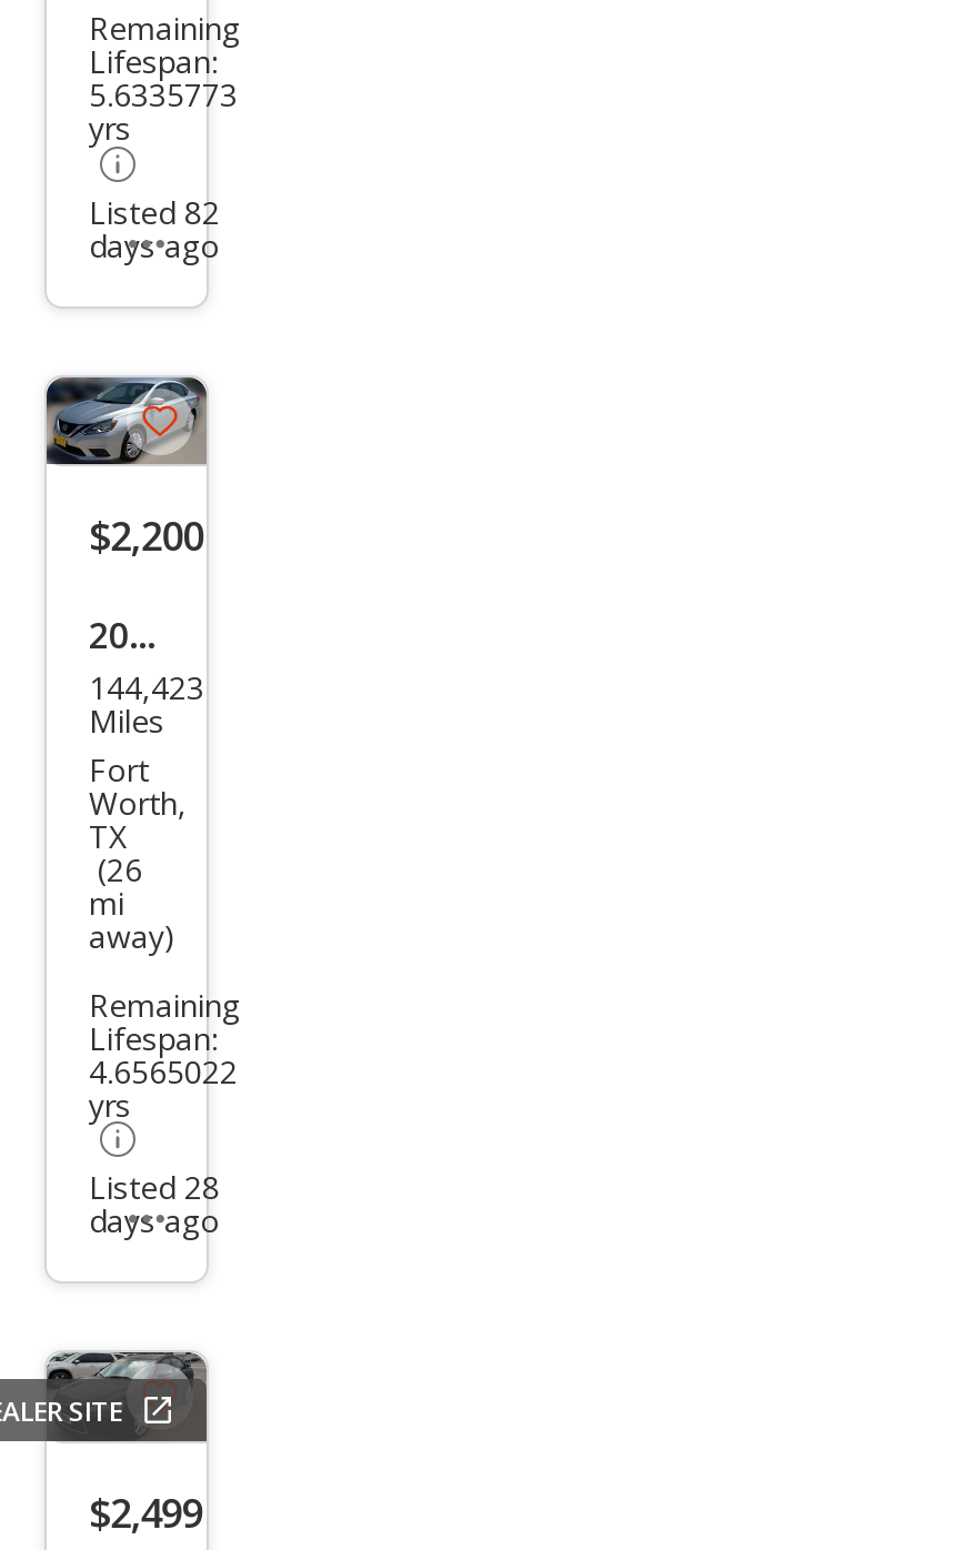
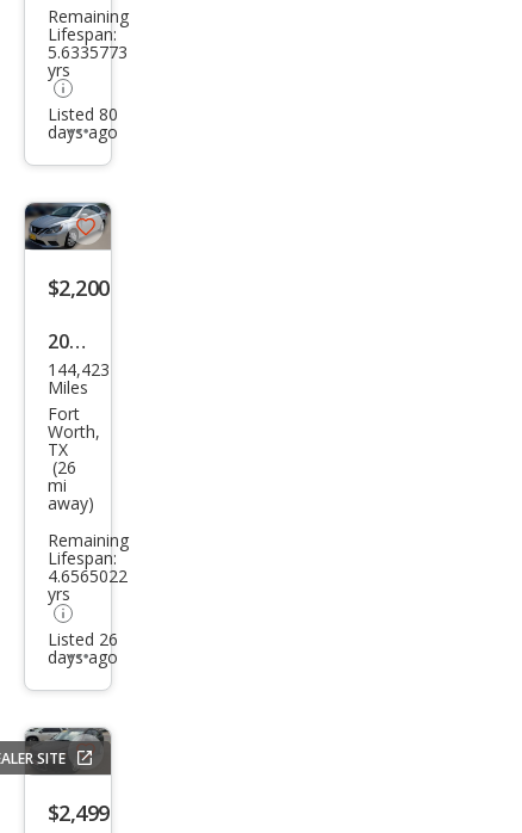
[89,191,220,233] Listed 82 -> [48,102,118,125] Listed 80
[89,1167,220,1209] Listed 28 -> [48,627,118,650] Listed 26

